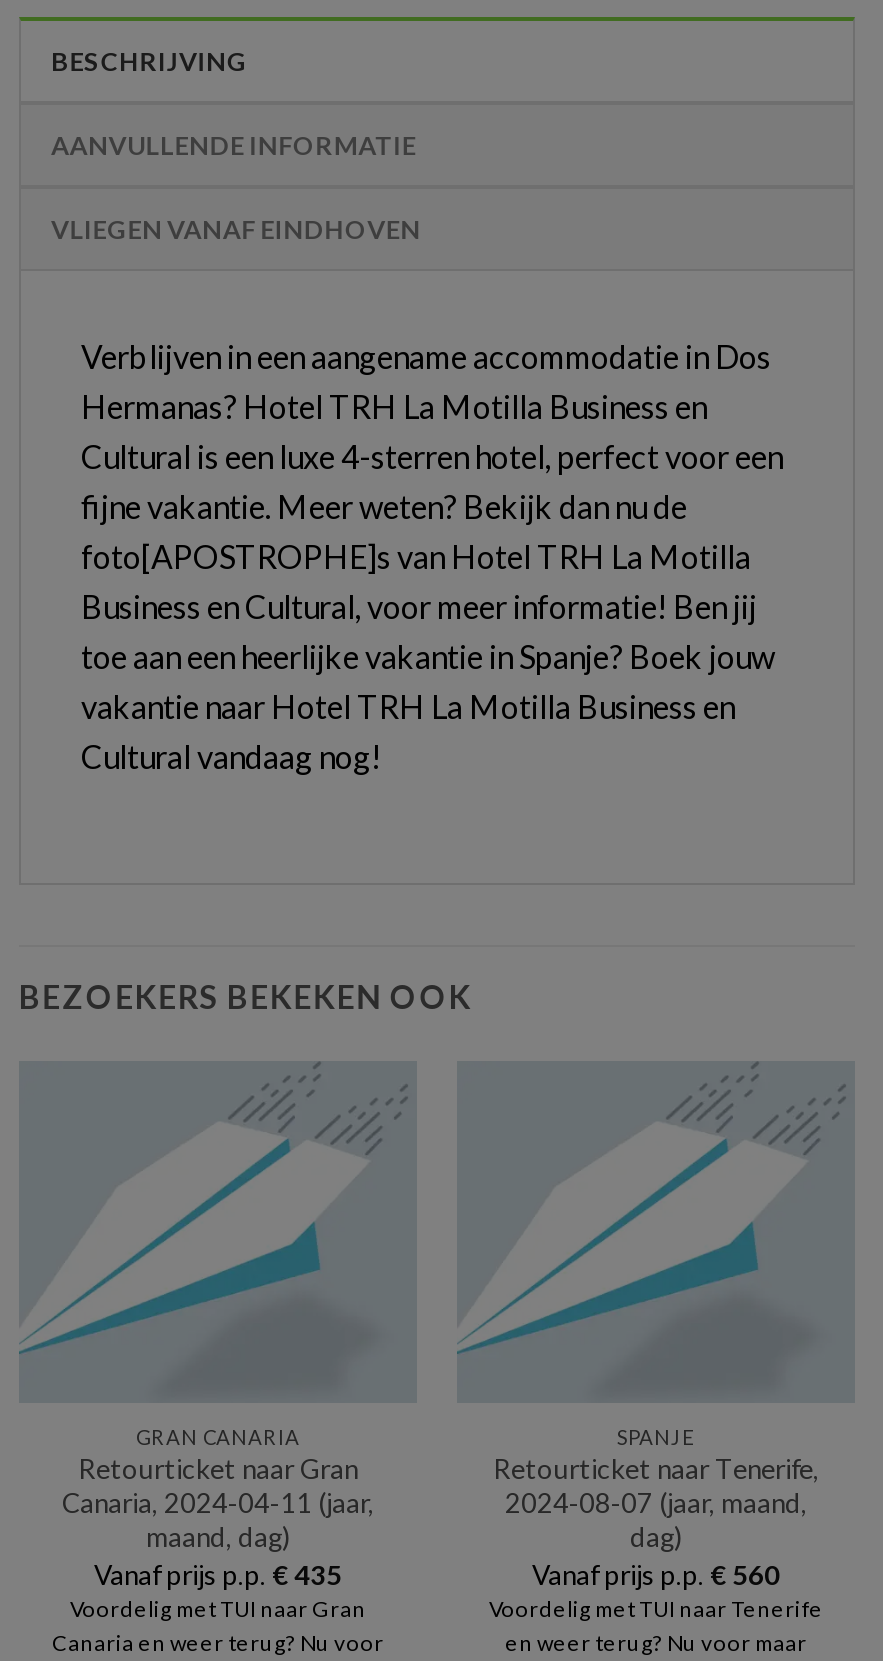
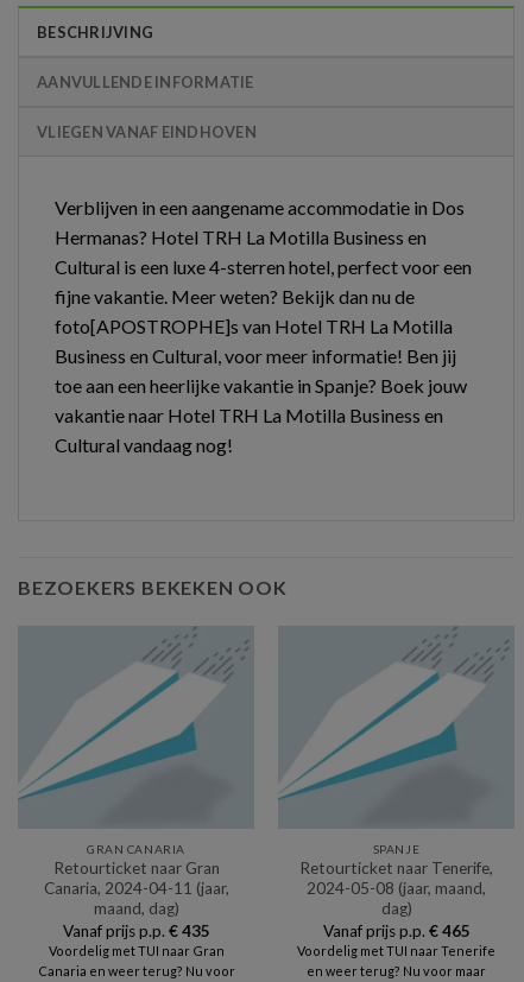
[505,1488,807,1520] 2024-08-07 (jaar, maand, -> [307,879,486,898] 2024-05-08 (jaar, maand,
[532,1559,780,1591] Vanaf prijs p.p. €560 -> [323,921,470,940] Vanaf prijs p.p. €465

